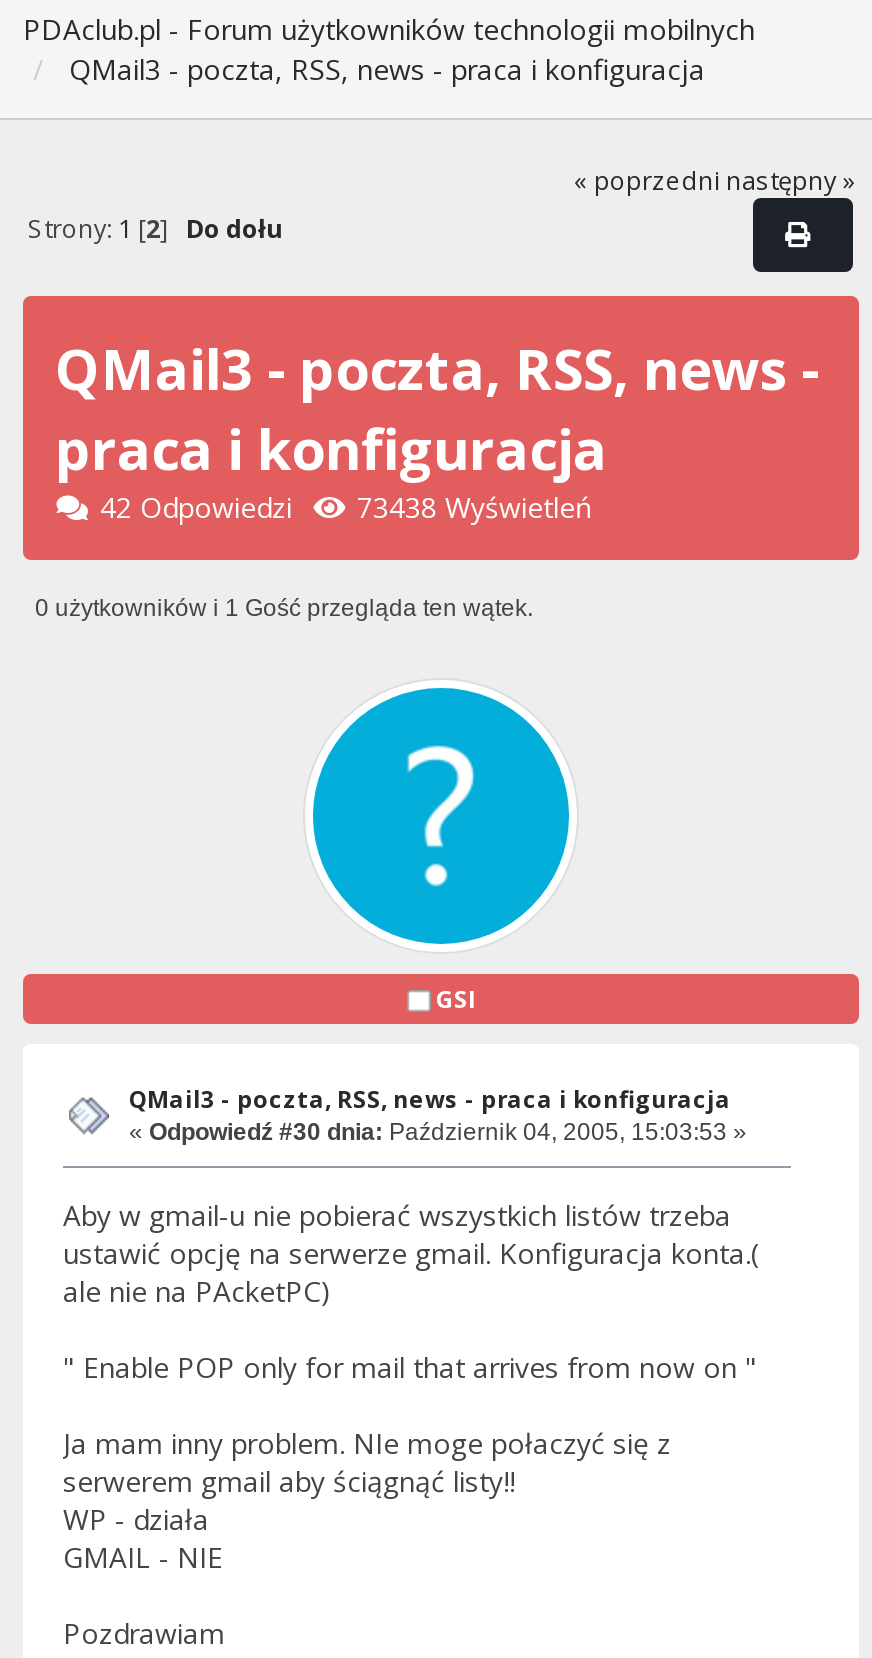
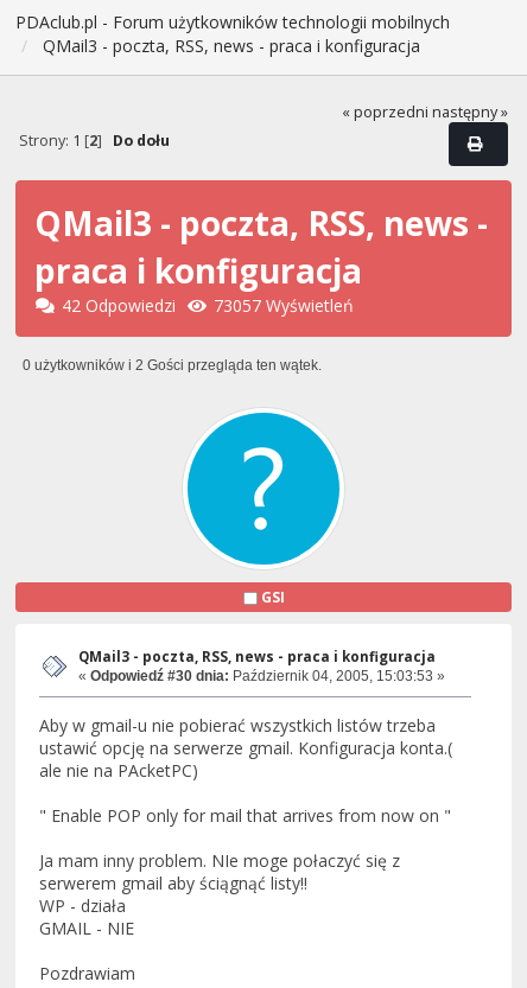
[100,488,593,526] 42 Odpowiedzi 73438 Wyświetleń -> [61,294,354,317] 42 Odpowiedzi 73057 Wyświetleń
[35,594,533,622] 0 użytkowników i 1 Gość przegląda ten wątek. -> [22,357,322,374] 0 użytkowników i 2 Gości przegląda ten wątek.

